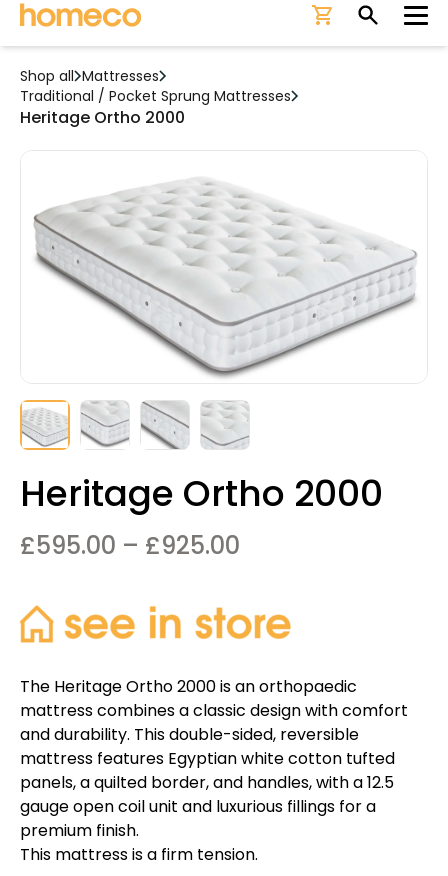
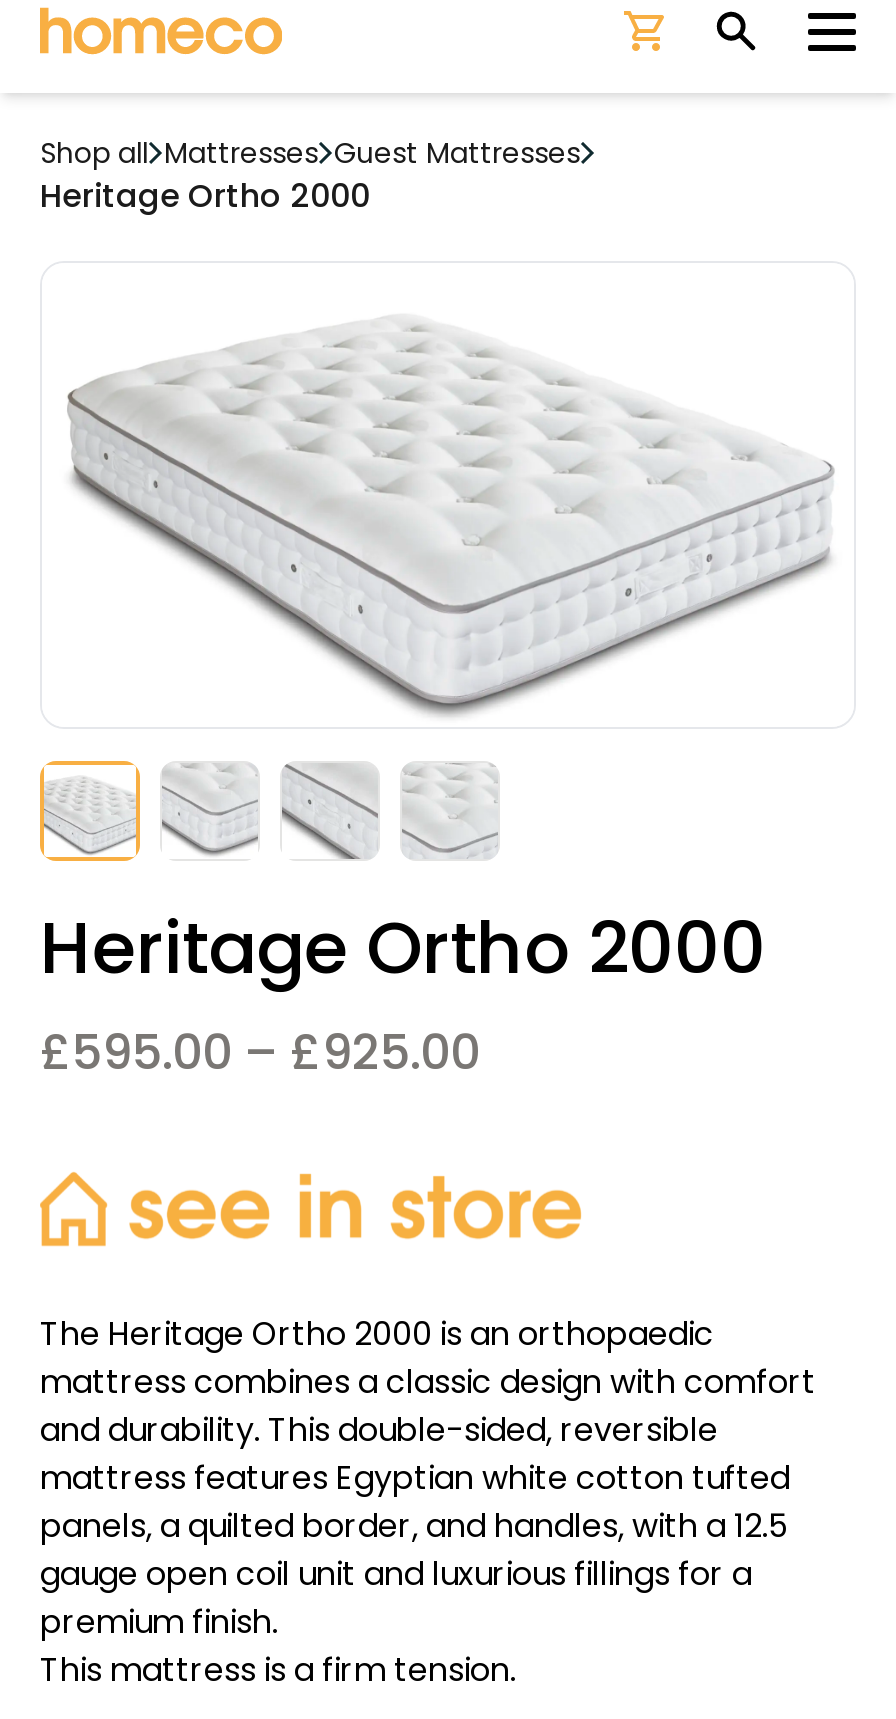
[20,66,291,106] Shop all Mattresses | Traditional / Pocket Sprung Mattresses -> [40,133,580,173] Shop all Mattresses Guest Mattresses

